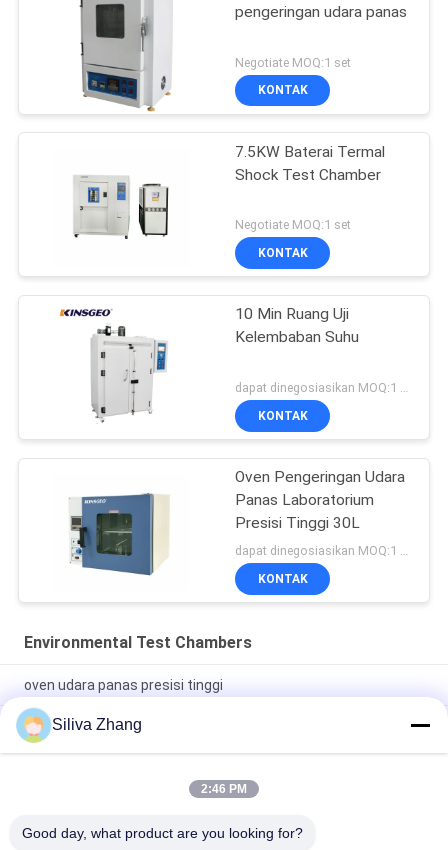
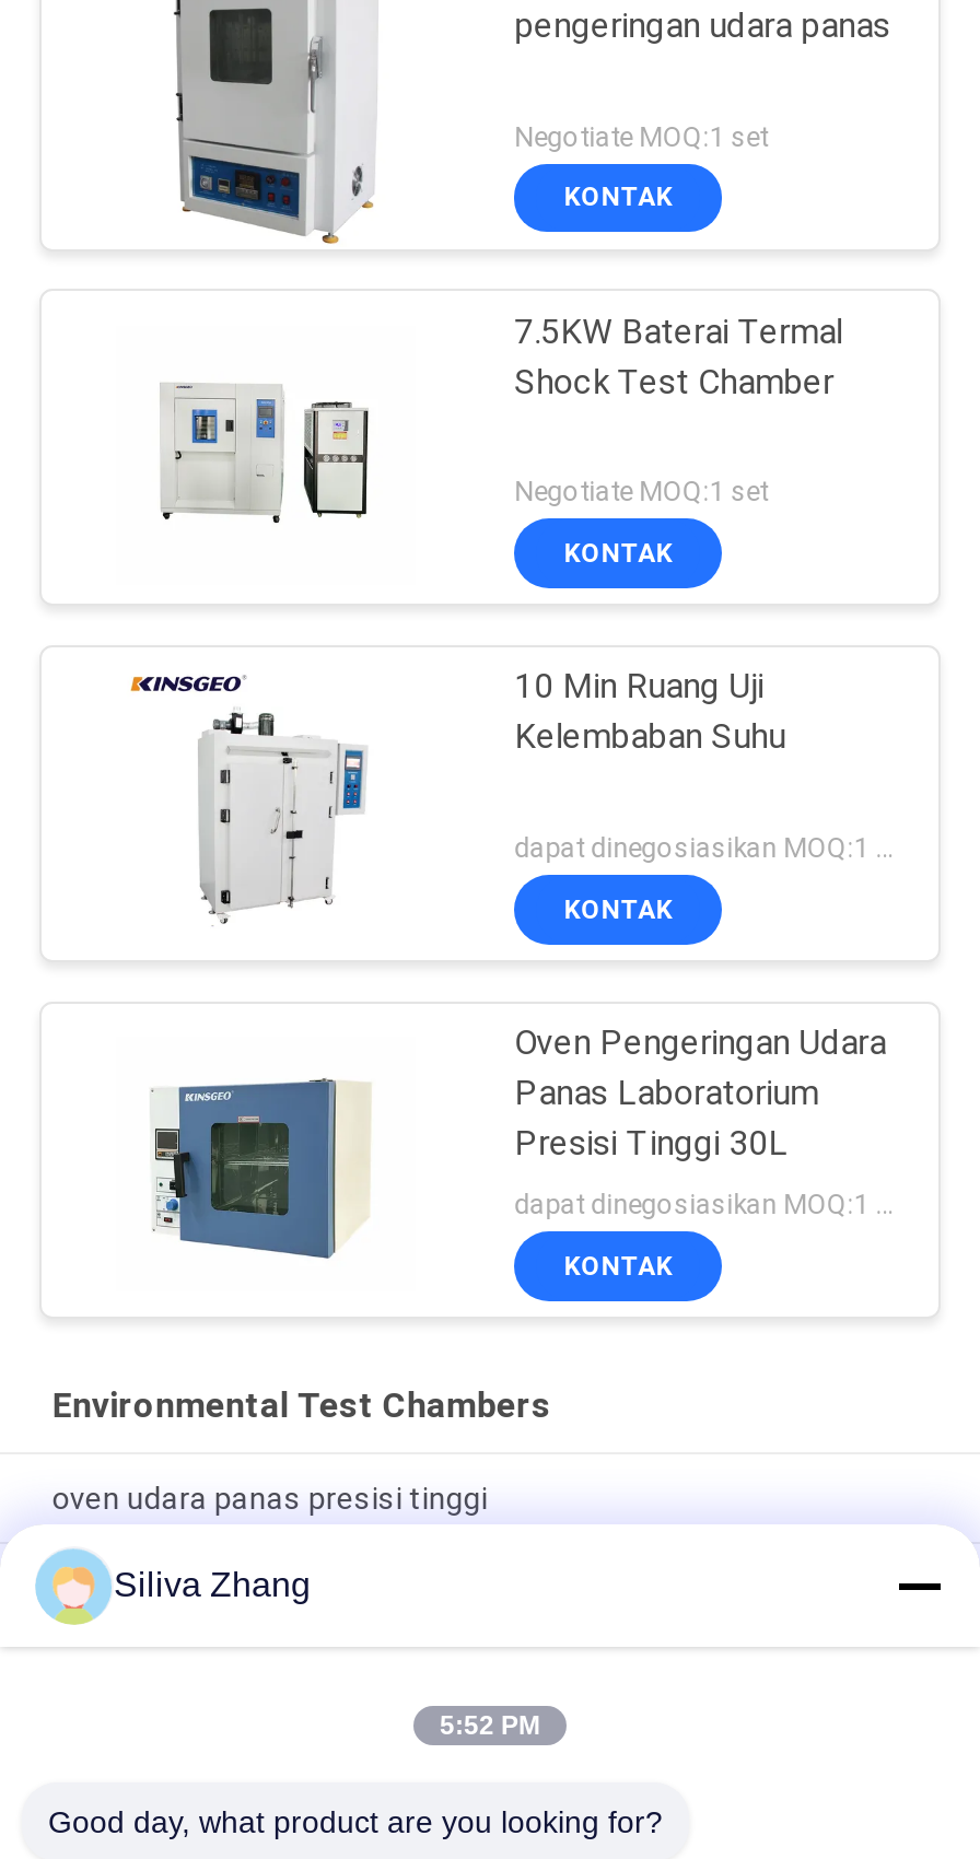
[201,782,247,796] 2:46 PM -> [440,1710,540,1741] 5:52 PM

